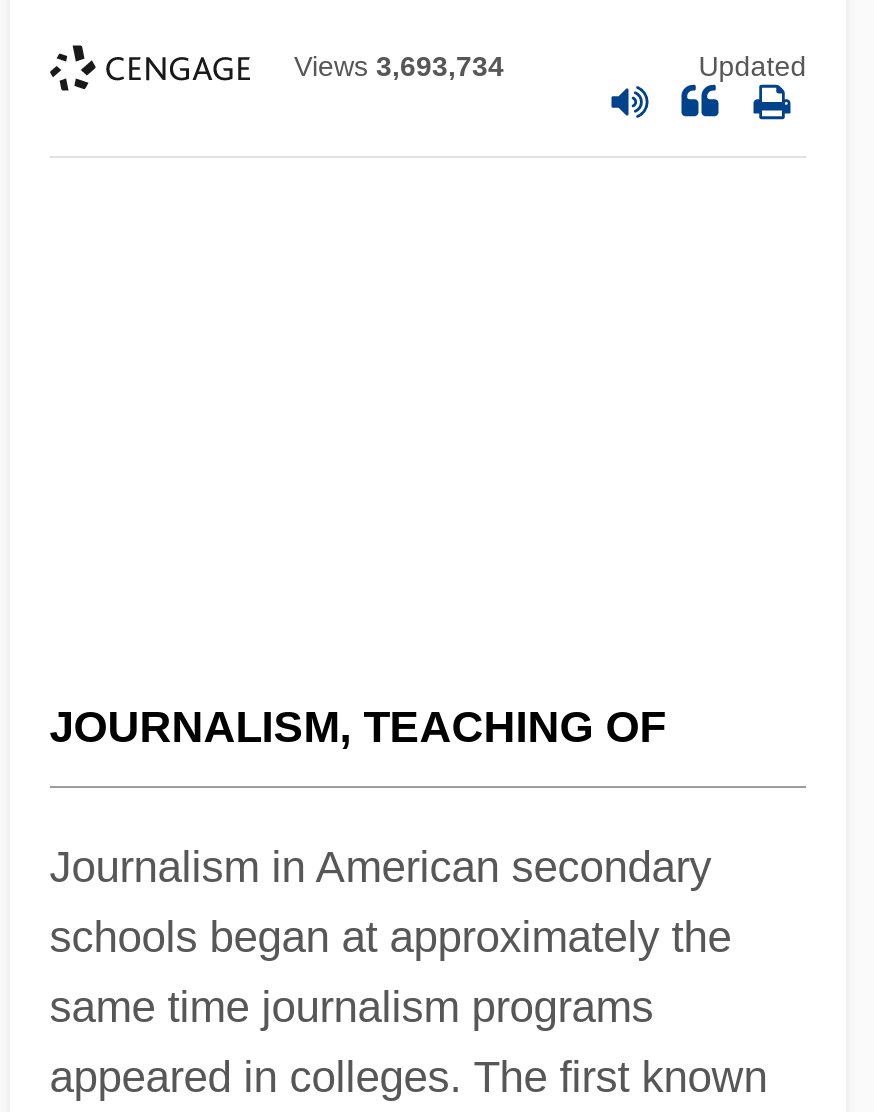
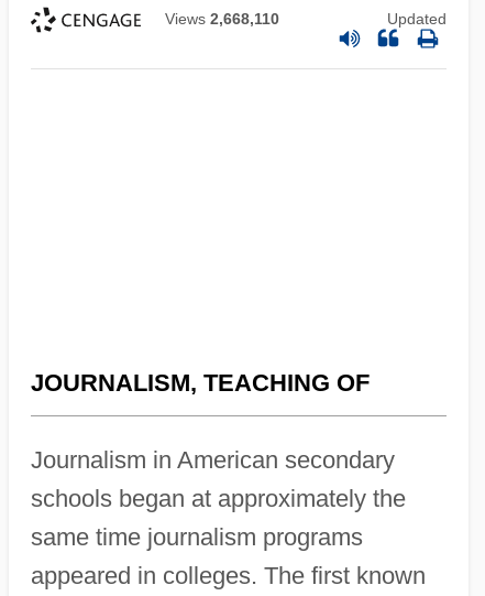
[294,51,504,83] Views 3,693,734 -> [165,10,279,28] Views 2,668,110

